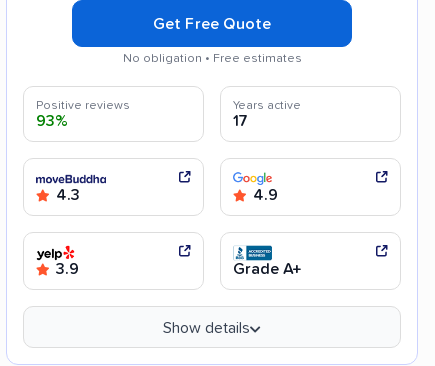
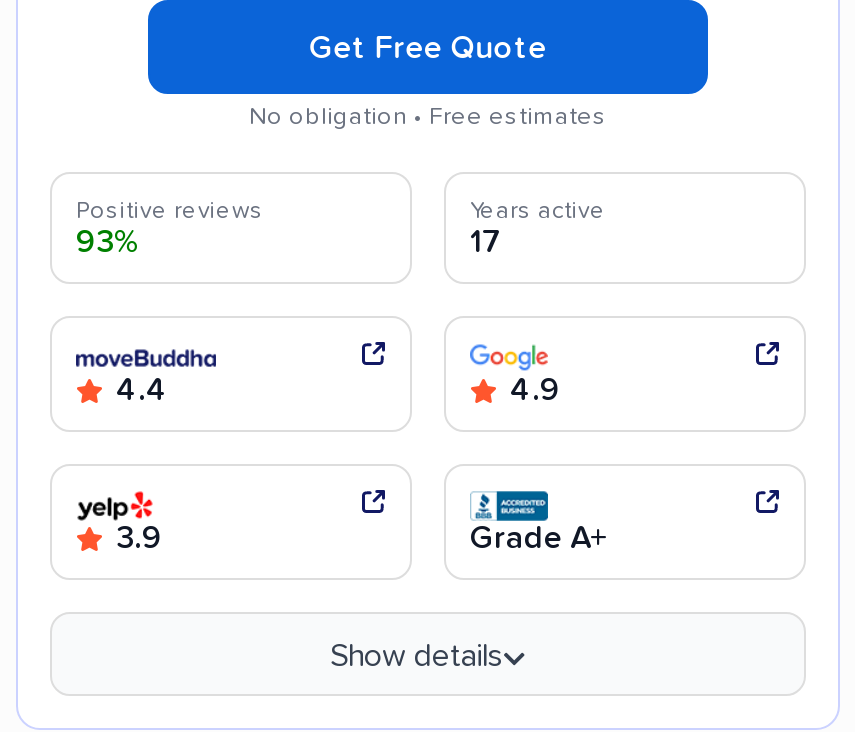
[52,187,80,203] 4.3 -> [108,373,168,405] 4.4

